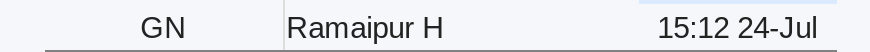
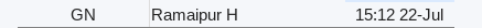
[657,9,817,43] 15:12 24-Jul -> [355,5,444,23] 15:12 22-Jul

